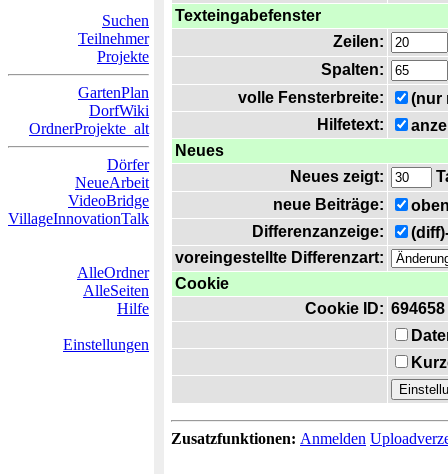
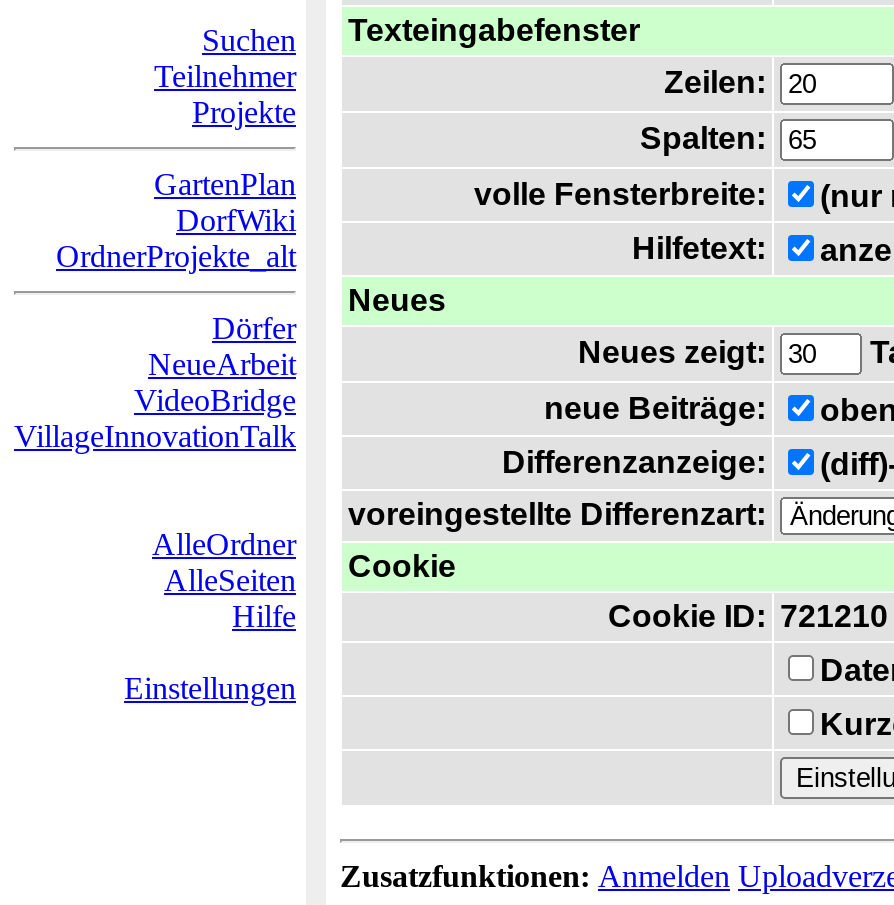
[305,300,445,317] Cookie ID: 694658 -> [608,599,888,633] Cookie ID: 721210

